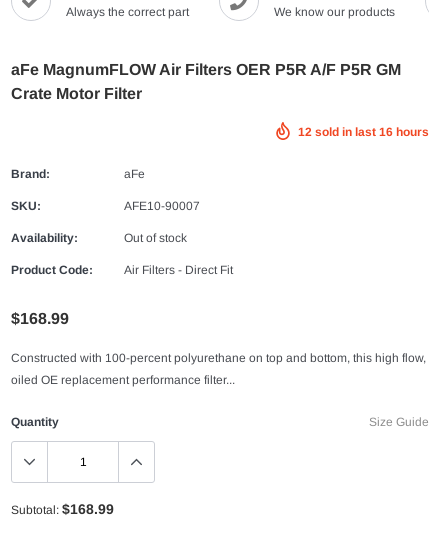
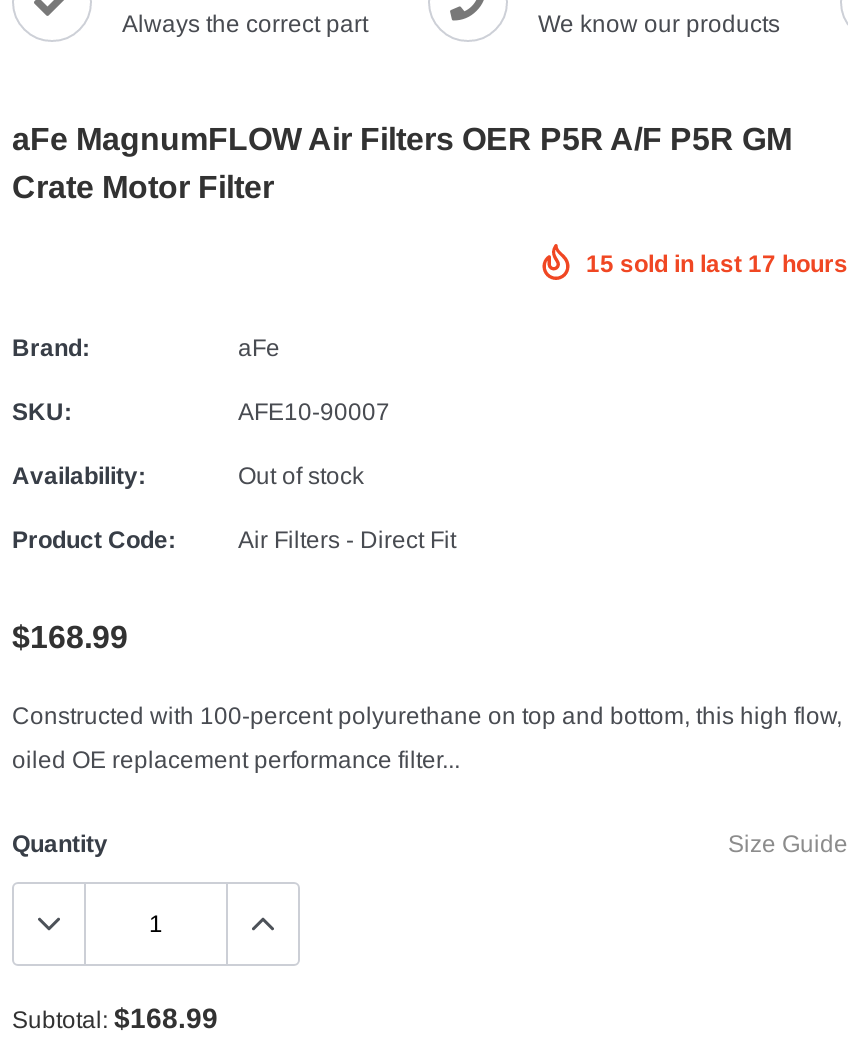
[298,125,429,139] 12 sold in last 16 hours -> [586,250,848,278] 15 sold in last 17 hours

